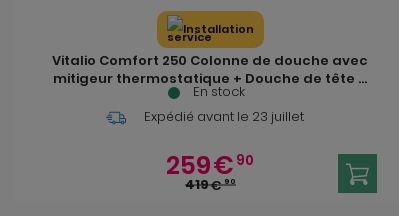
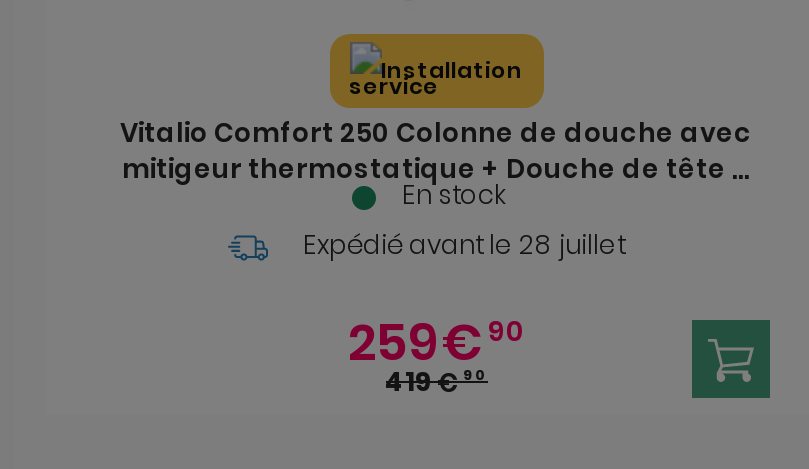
[141,107,304,126] Expédié avant le 23 juillet -> [297,227,625,265] Expédié avant le 28 juillet

